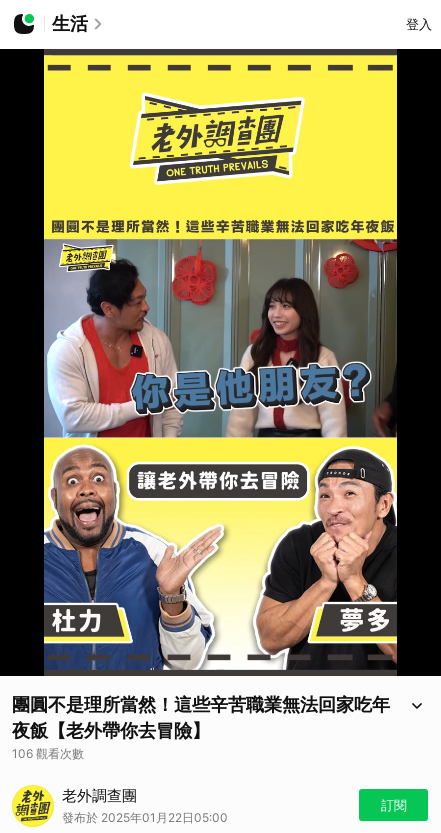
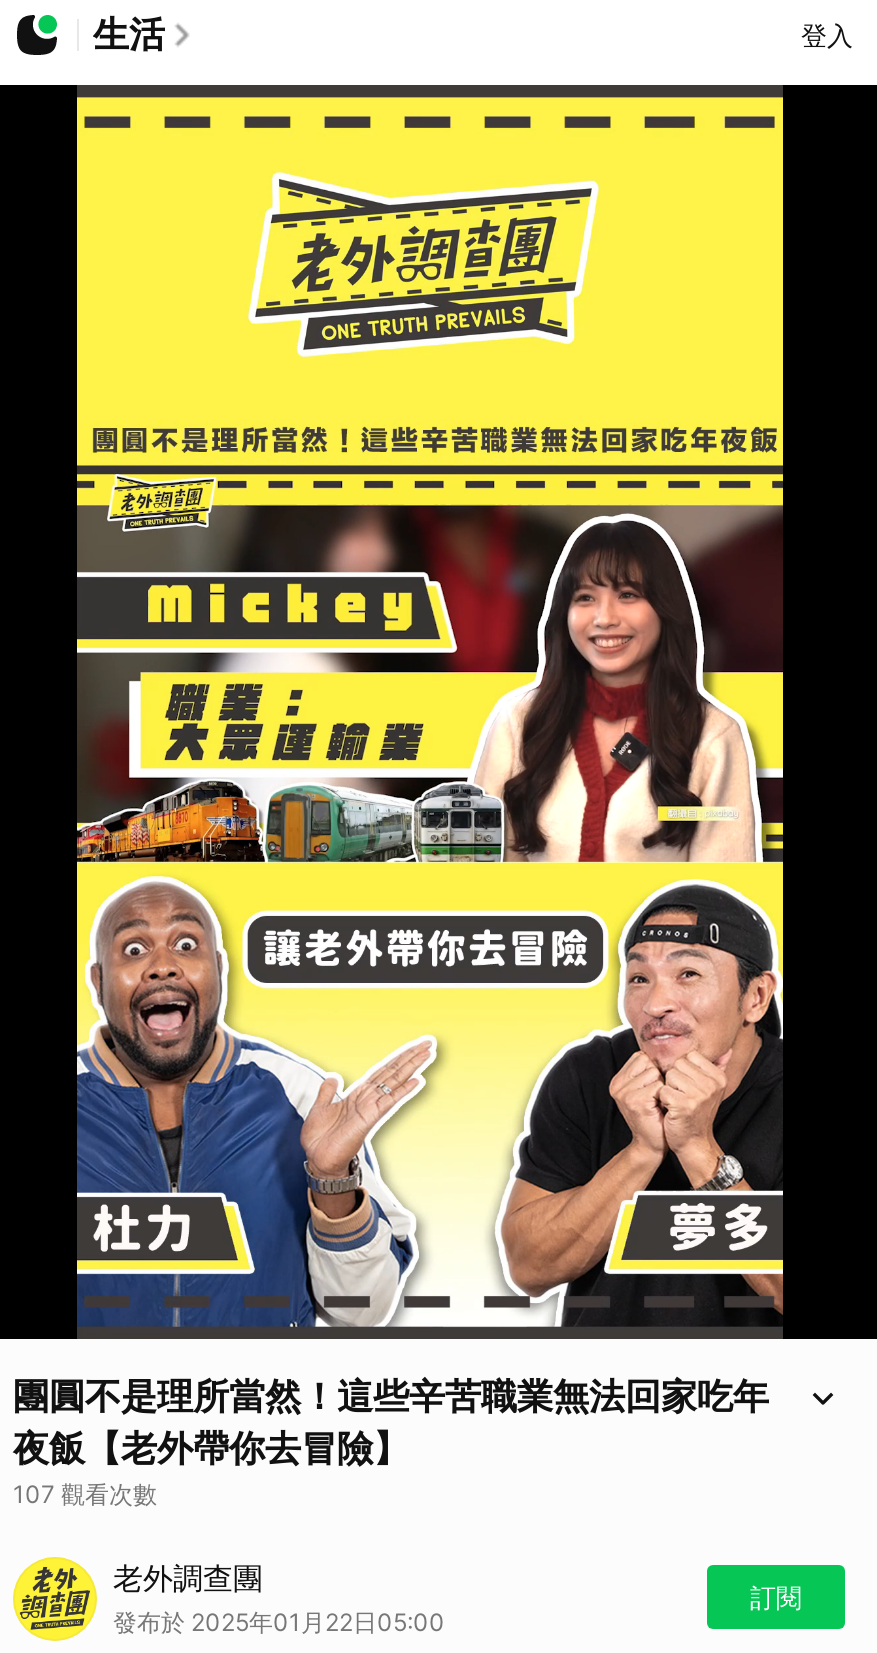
[43,238,397,439] [image] -> [75,463,785,865] [image]
[12,746,84,761] 106 觀看次數 -> [13,1479,157,1509] 107 觀看次數

